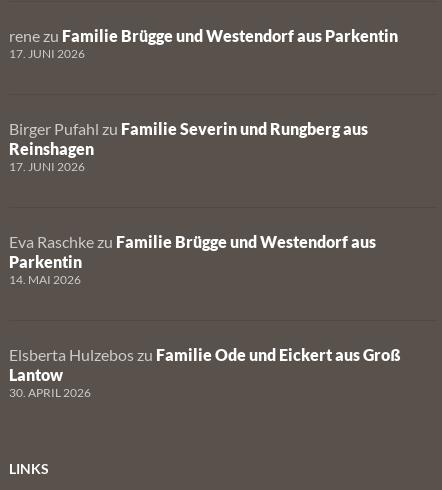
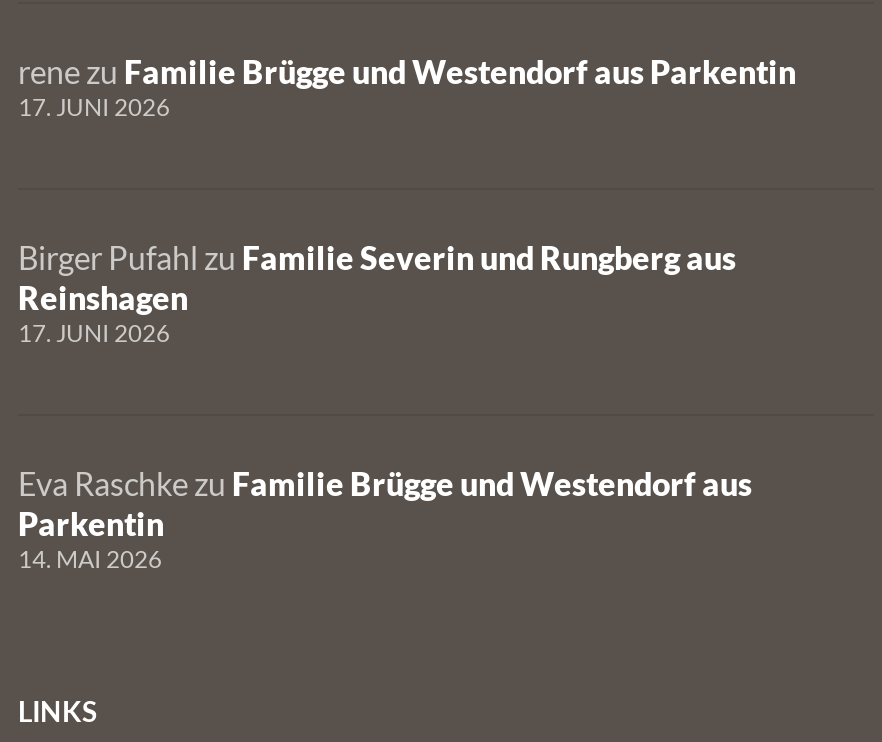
[9,345,401,400] Elsberta Hulzebos zu Familie Ode und Eickert aus Groß | Lantow | 30. APRIL 2026 -> none

